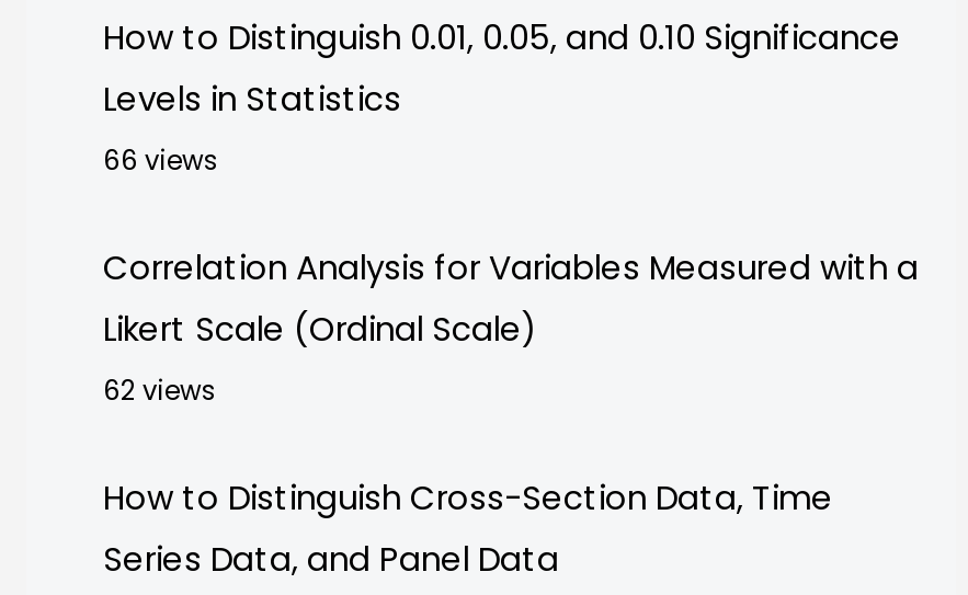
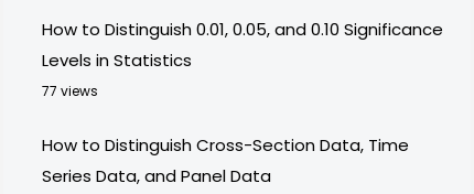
[103,141,919,408] 66 views | Correlation Analysis for Variables Measured with a | Likert Scale (Ordinal Scale) | 62 views -> [42,81,98,100] 77 views

